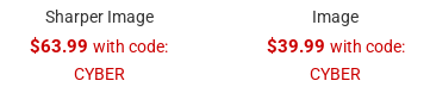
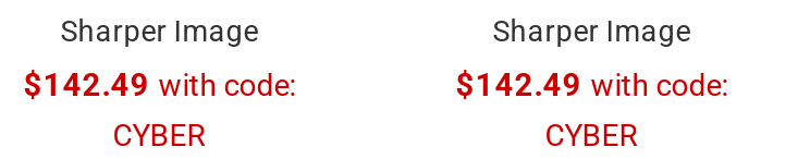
[312,7,359,26] Image -> [493,12,691,47] Sharper Image
[30,36,168,57] $63.99 with code: -> [24,66,296,103] $142.49 with code:
[267,36,405,57] $39.99 with code: -> [456,66,728,103] $142.49 with code:

